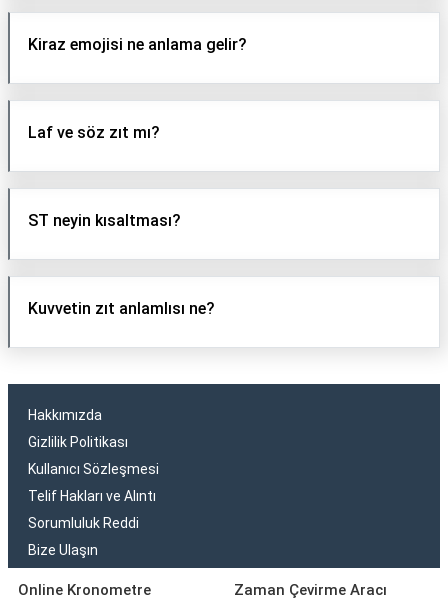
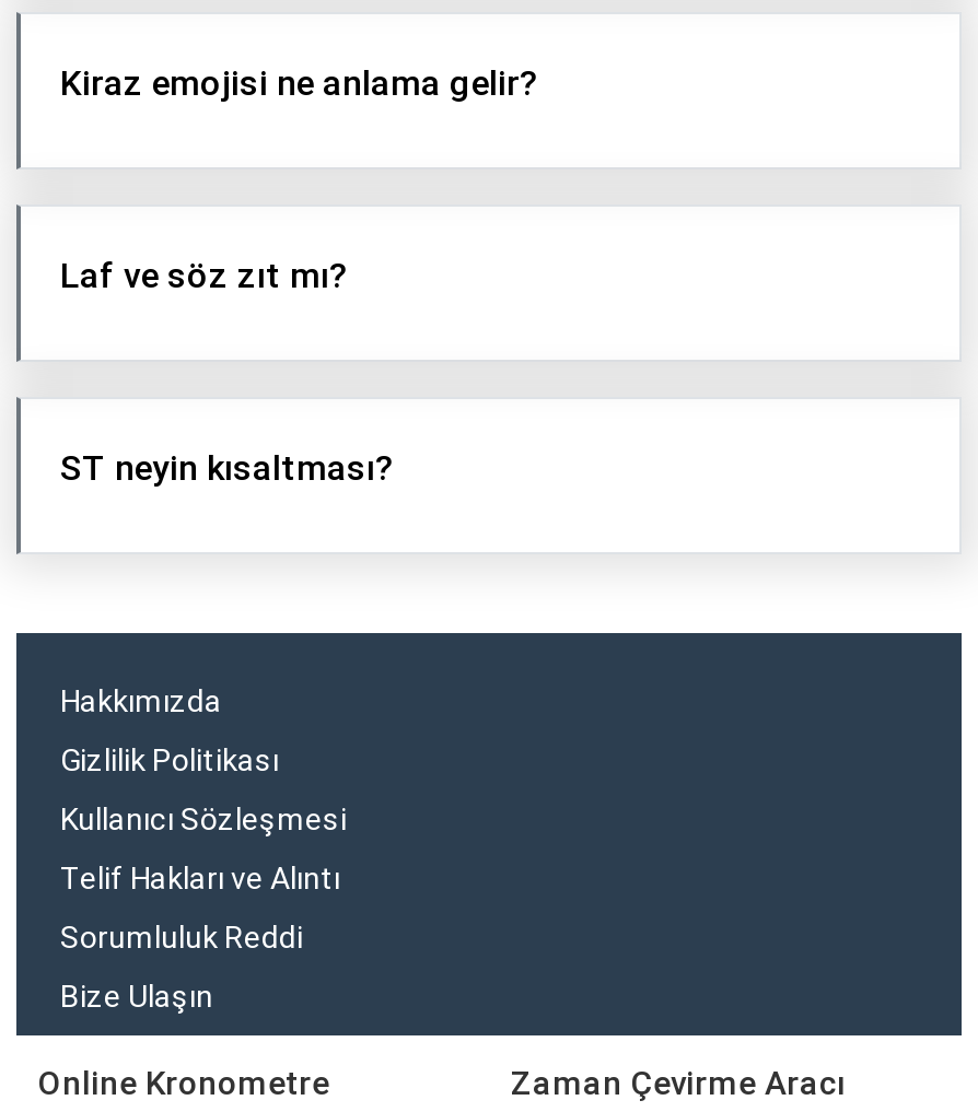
[28,299,215,318] Kuvvetin zıt anlamlısı ne? -> none

